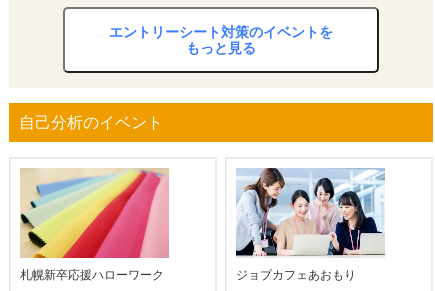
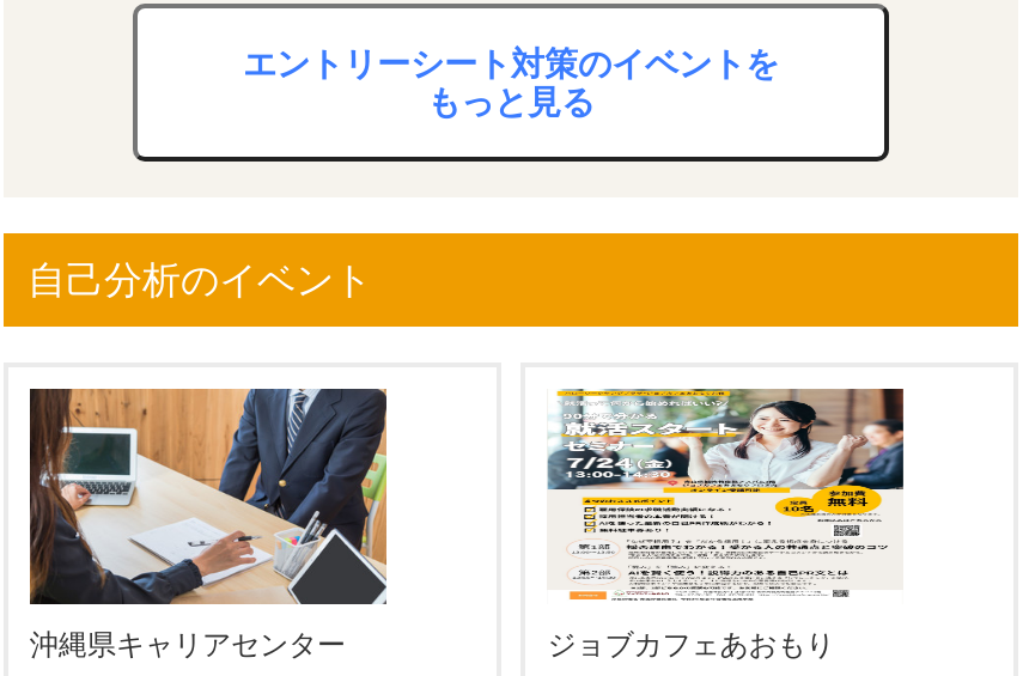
[20,168,169,282] [image] | 札幌新卒応援ハローワーク -> [28,386,389,662] [image] | 沖縄県キャリアセンター
[235,167,385,258] [image] -> [547,386,906,602] [image]

